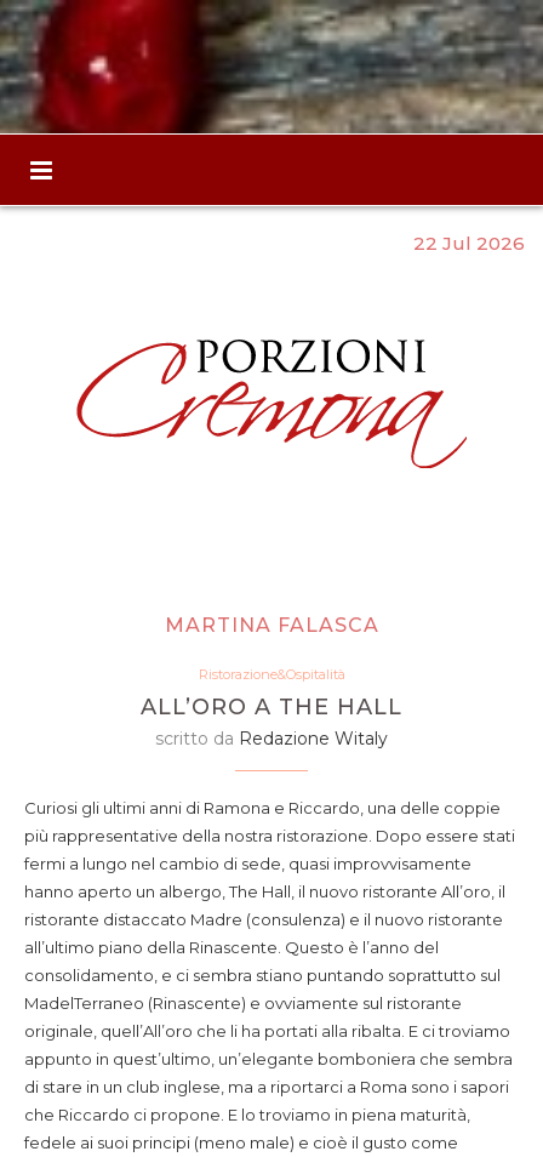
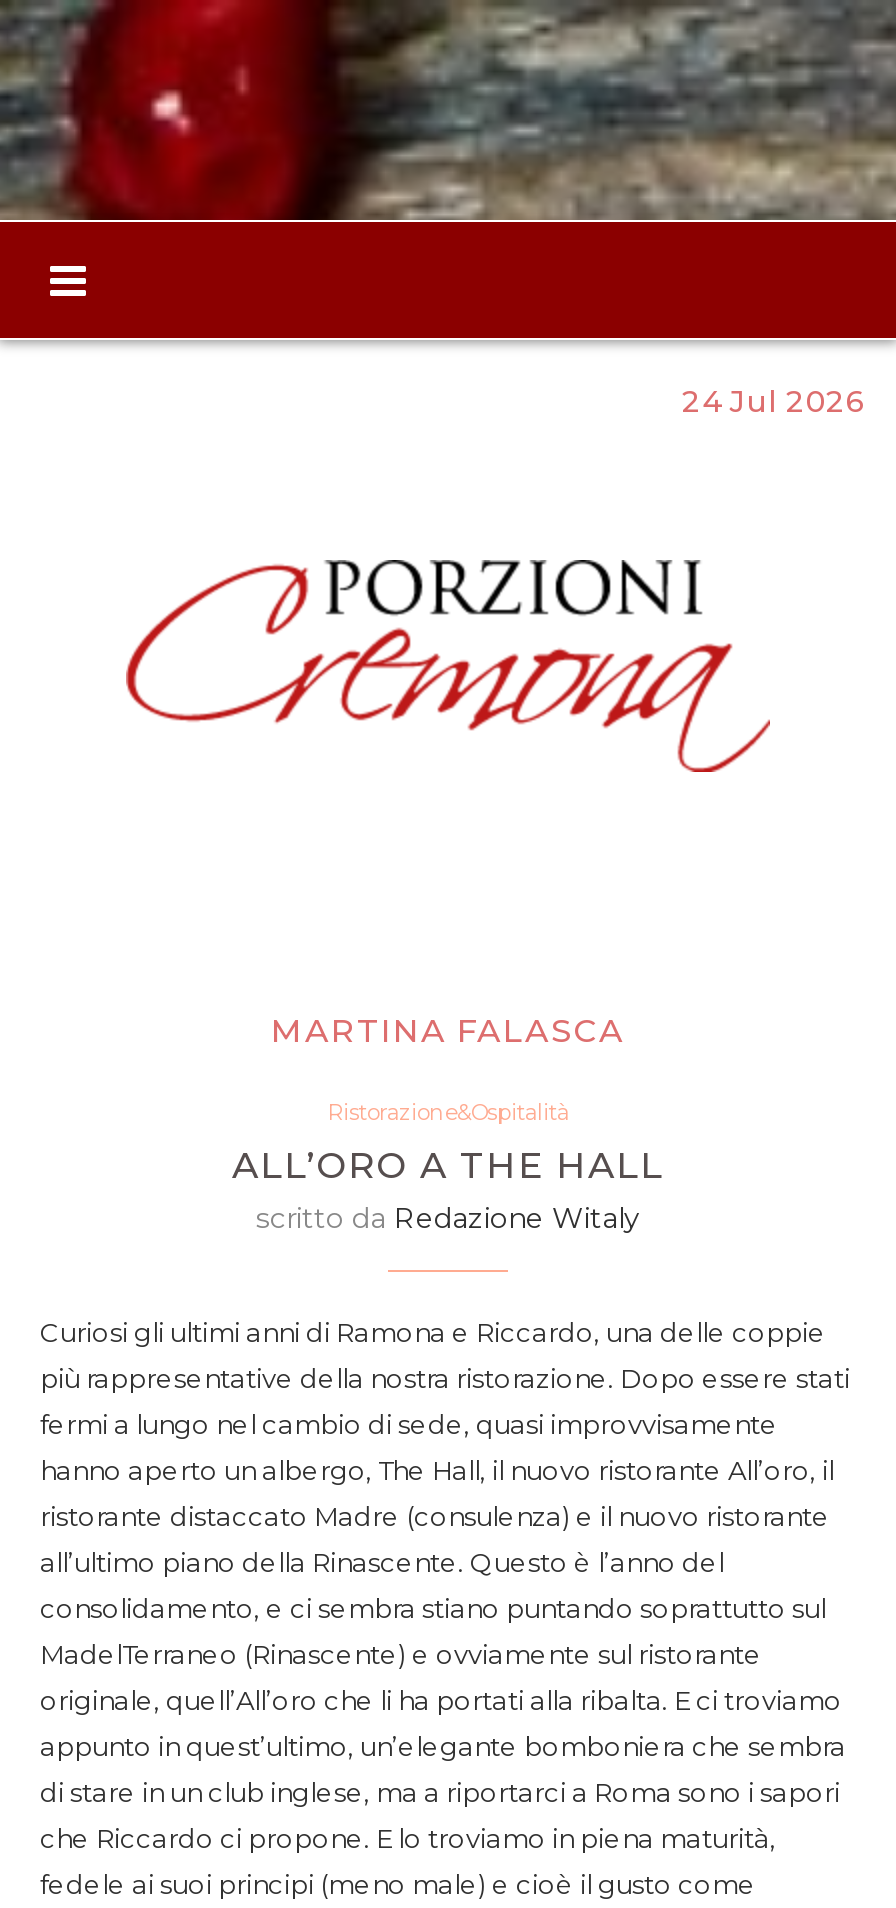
[413,232,525,255] 22 Jul 2026 -> [682,382,866,420] 24 Jul 2026

